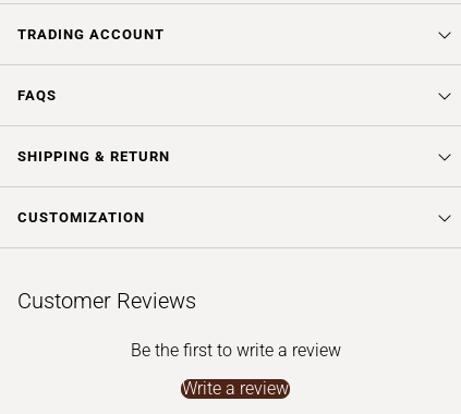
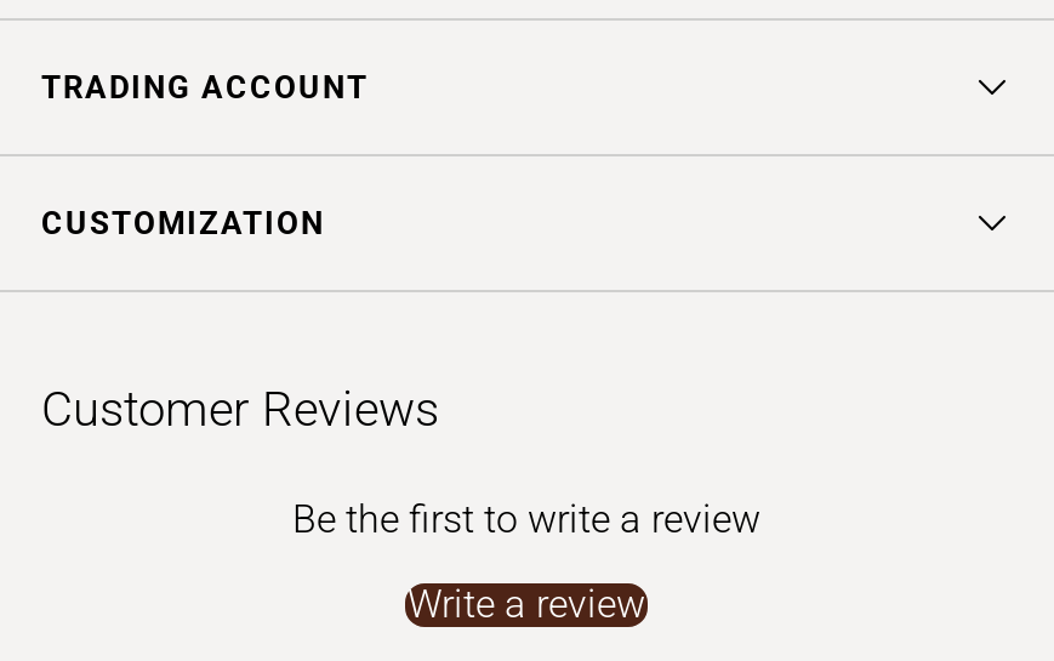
[17,87,57,104] FAQS -> none
[17,148,170,165] SHIPPING & RETURN -> none

